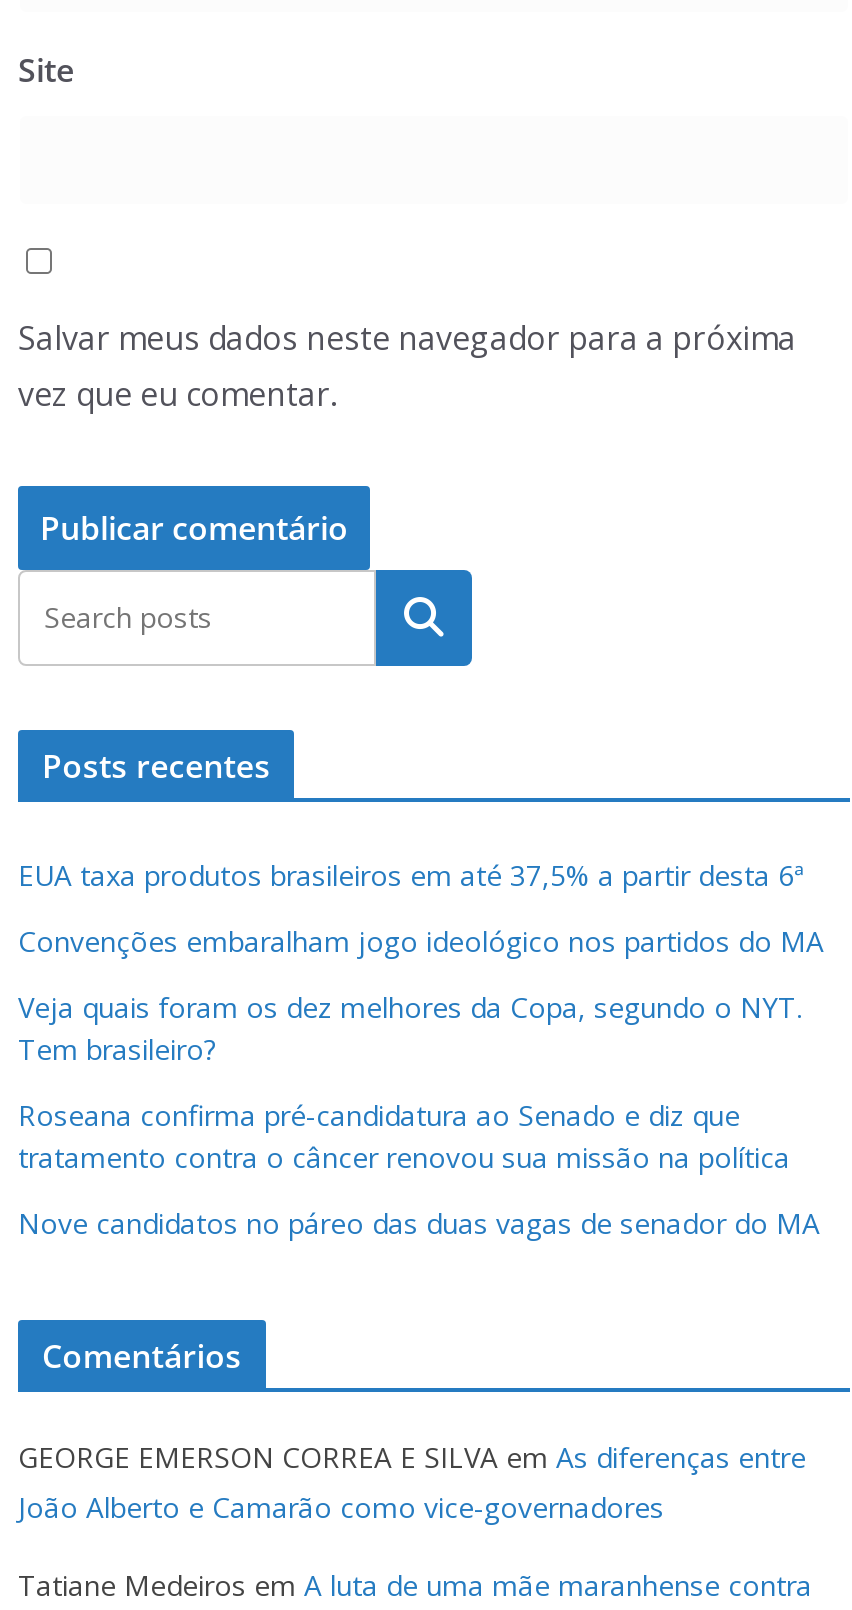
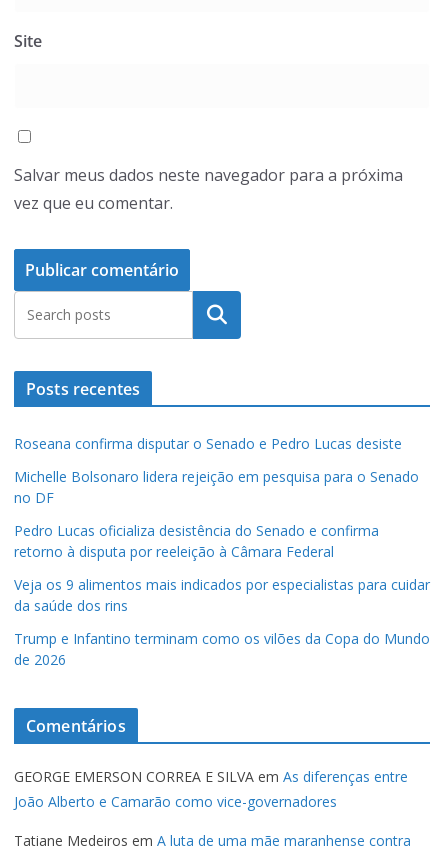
[18,857,804,895] EUA taxa produtos brasileiros em até 37,5% a partir desta 6ª -> [14,434,402,453] Roseana confirma disputar o Senado e Pedro Lucas desiste
[18,923,824,961] Convenções embaralham jogo ideológico nos partidos do MA -> [14,467,419,507] Michelle Bolsonaro lidera rejeição em pesquisa para o Senado | no DF
[18,989,802,1069] Veja quais foram os dez melhores da Copa, segundo o NYT. | Tem brasileiro? -> [14,521,379,561] Pedro Lucas oficializa desistência do Senado e confirma | retorno à disputa por reeleição à Câmara Federal
[18,1097,790,1177] Roseana confirma pré-candidatura ao Senado e diz que | tratamento contra o câncer renovou sua missão na política -> [14,575,430,615] Veja os 9 alimentos mais indicados por especialistas para cuidar | da saúde dos rins
[18,1205,820,1243] Nove candidatos no páreo das duas vagas de senador do MA -> [14,629,430,669] Trump e Infantino terminam como os vilões da Copa do Mundo | de 2026

